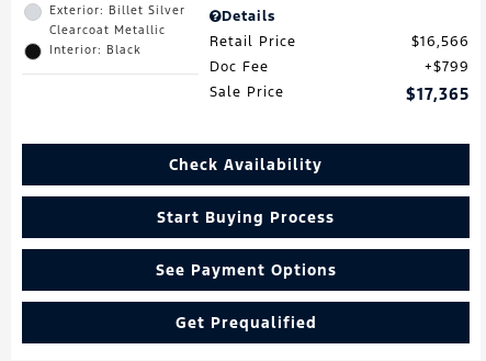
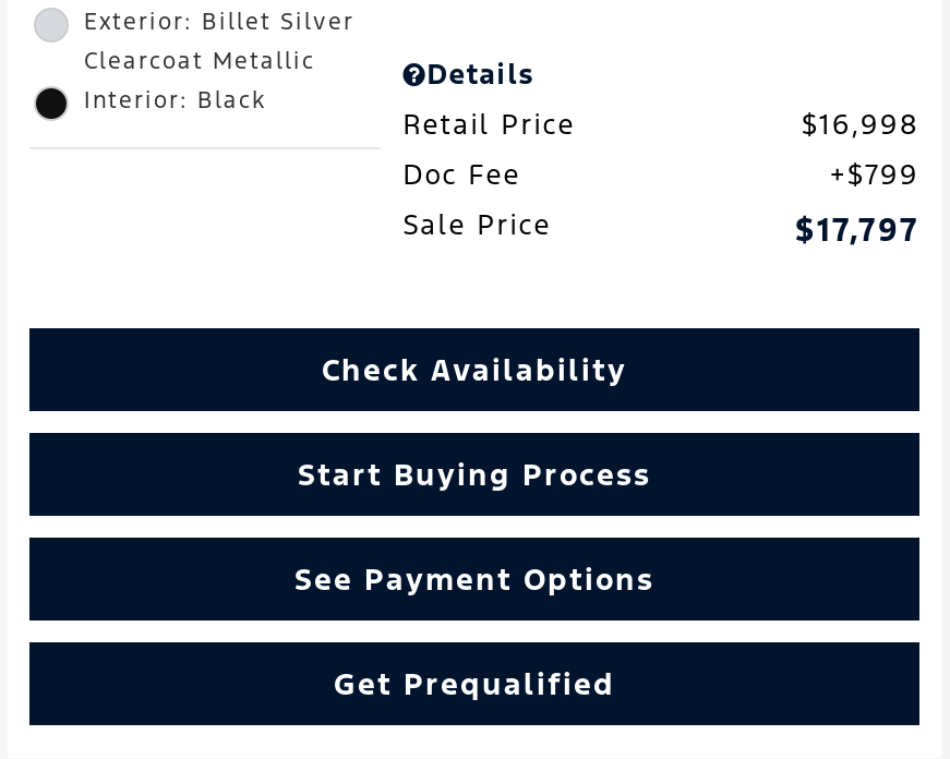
[411,33,470,51] $16,566 -> [802,108,919,143] $16,998
[406,84,470,105] $17,365 -> [795,208,919,250] $17,797

